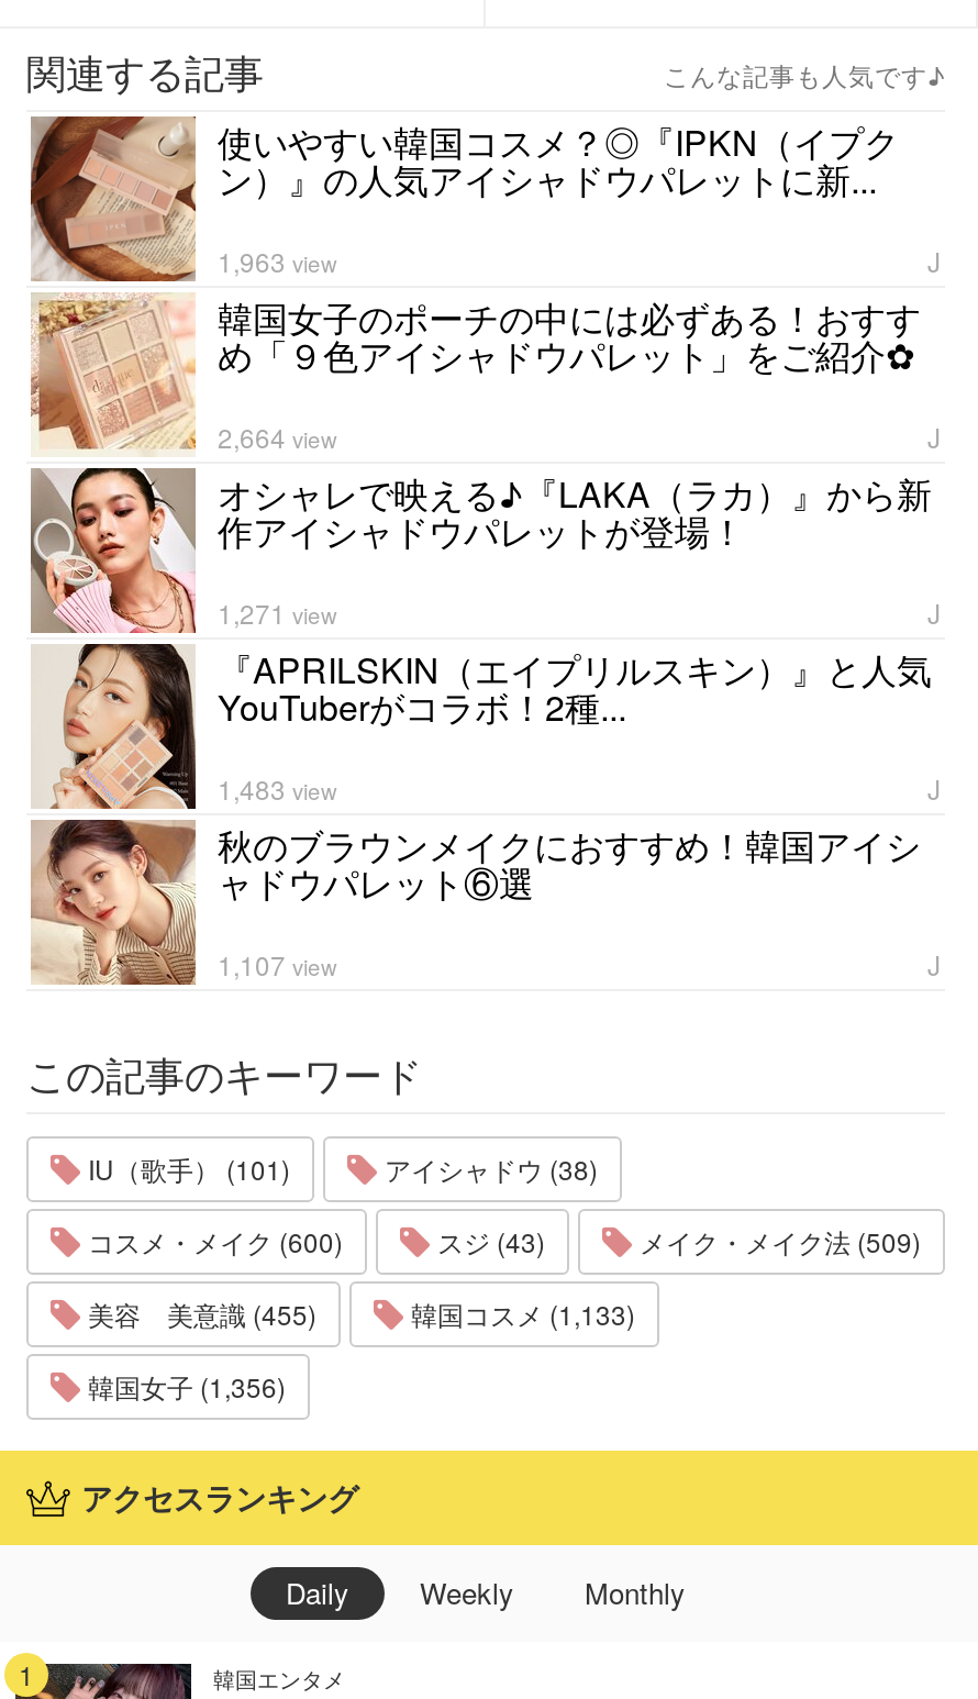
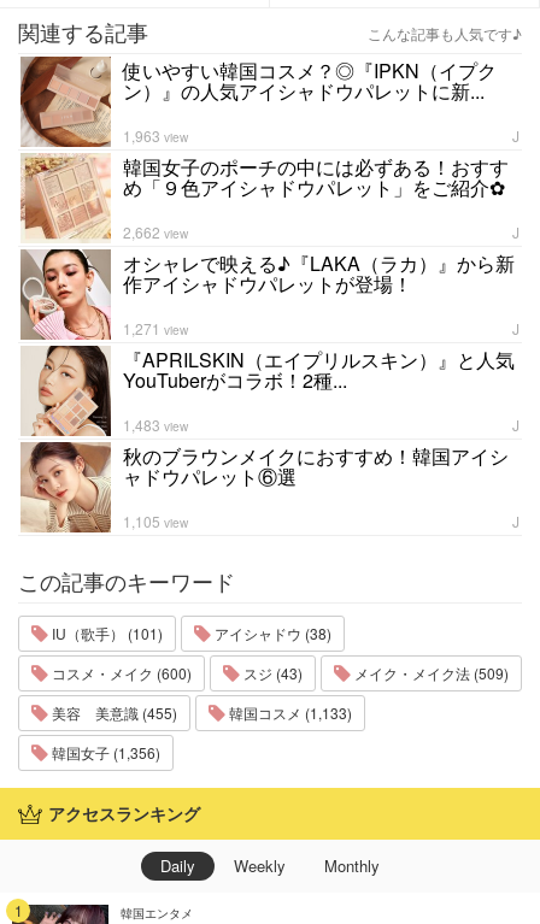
[218,417,336,454] 2,664 view -> [123,221,188,242] 2,662 view
[218,944,336,982] 1,107 view -> [123,510,188,531] 1,105 view

